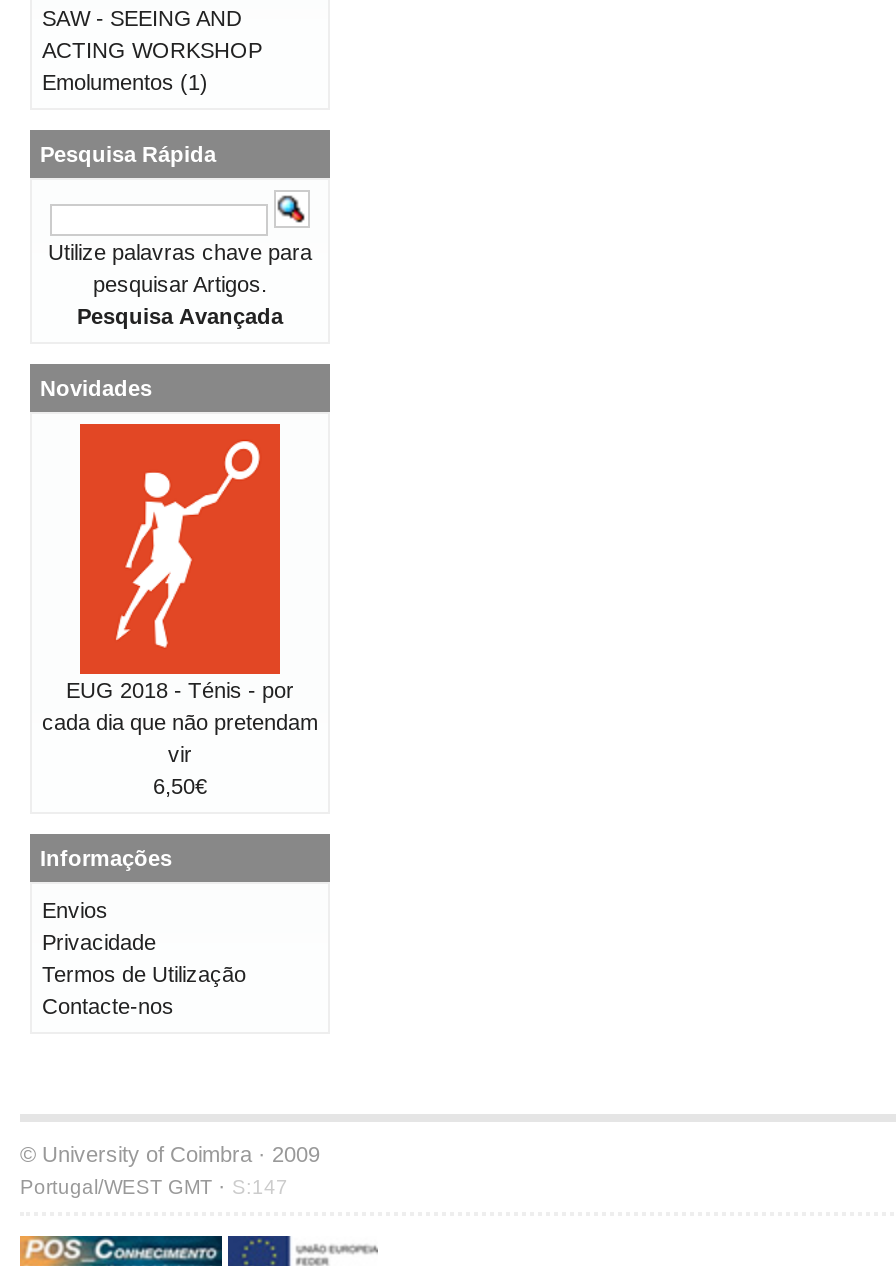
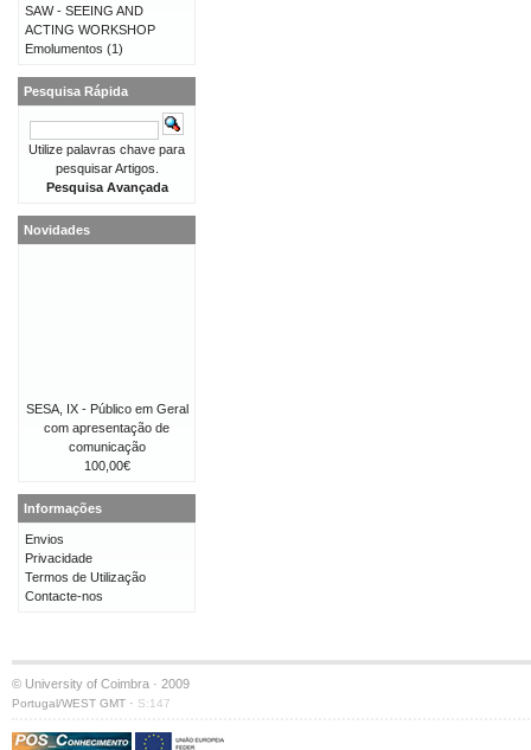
[78,422,282,664] [image] -> none
[42,678,318,798] EUG 2018 - Ténis - por | cada dia que não pretendam | vir | 6,50€ -> [25,402,188,473] SESA, IX - Público em Geral | com apresentação de | comunicação | 100,00€

